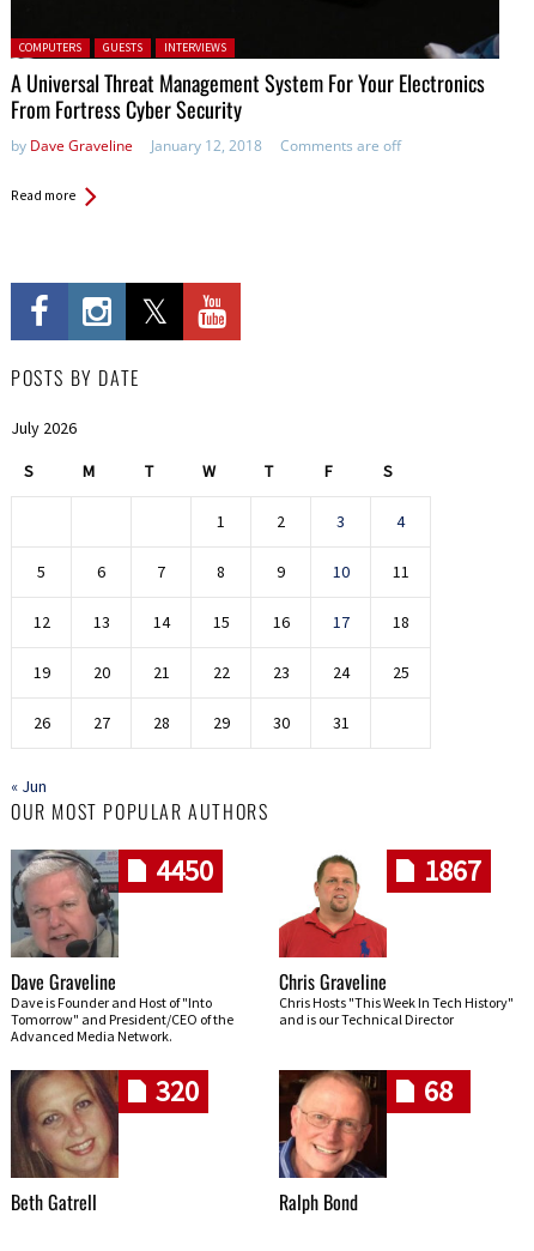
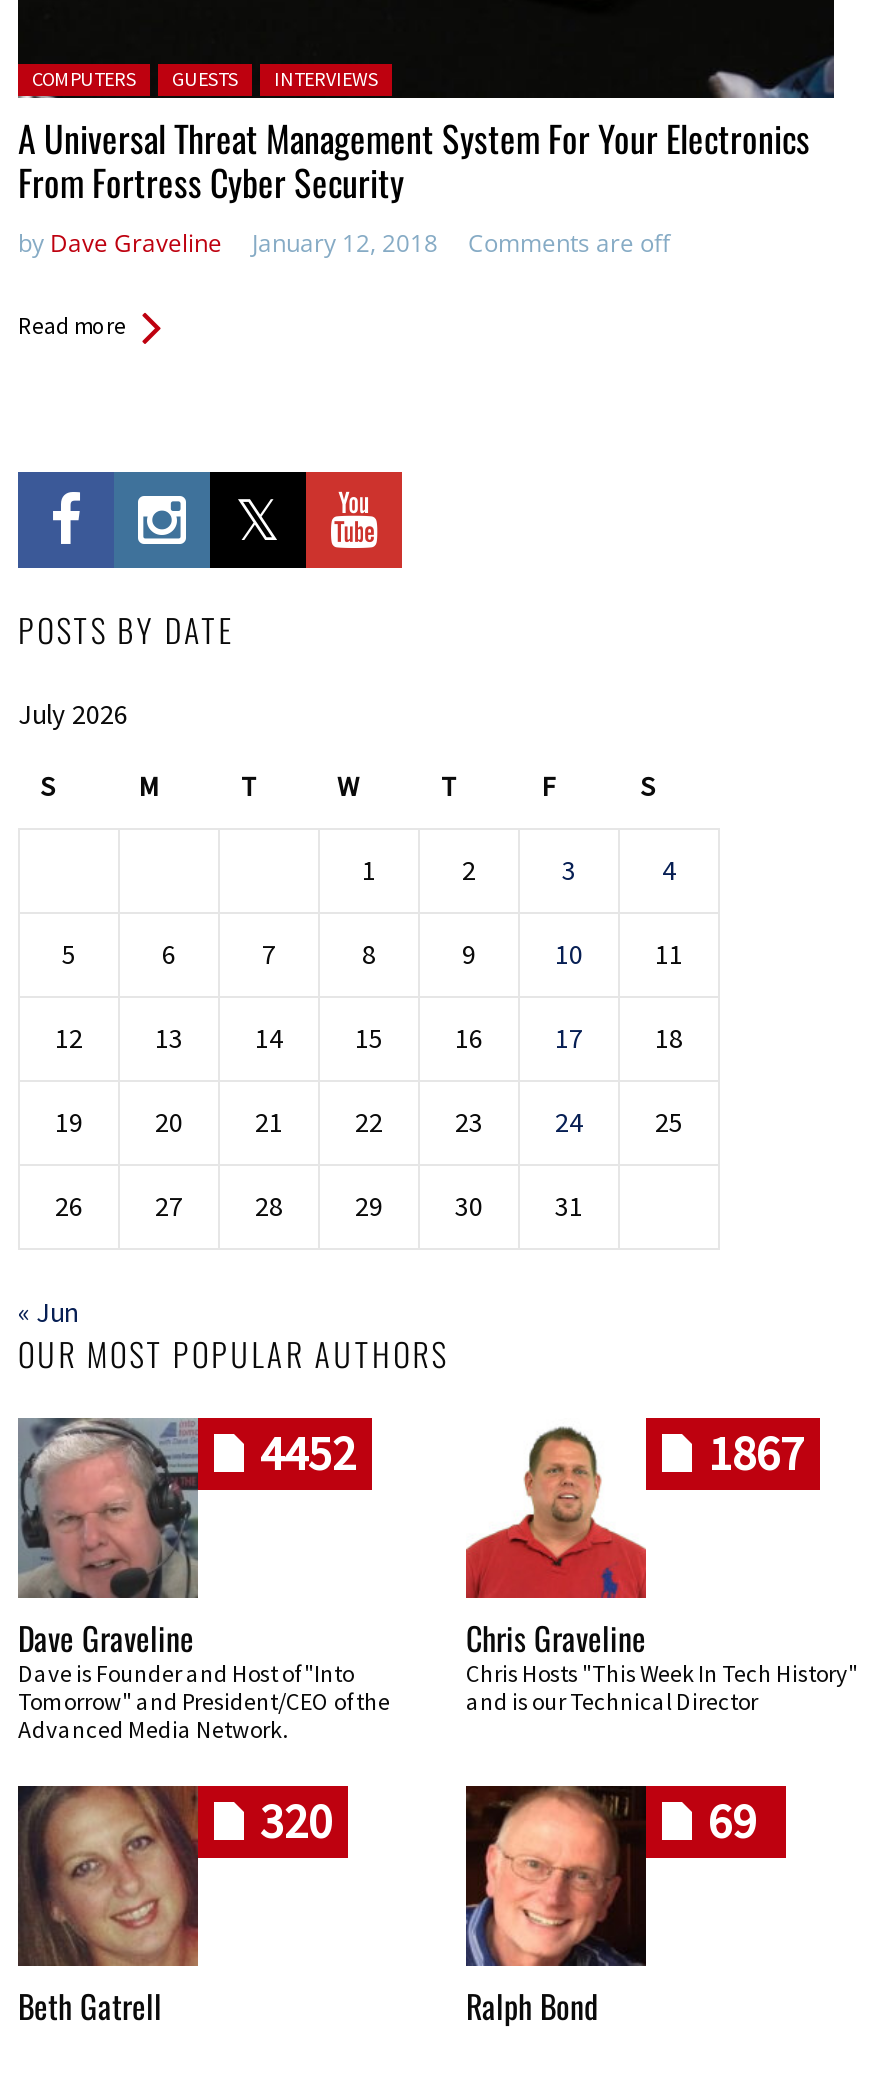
[156,852,213,889] 4450 -> [260,1422,356,1484] 4452
[424,1072,453,1109] 68 -> [708,1790,756,1852] 69

